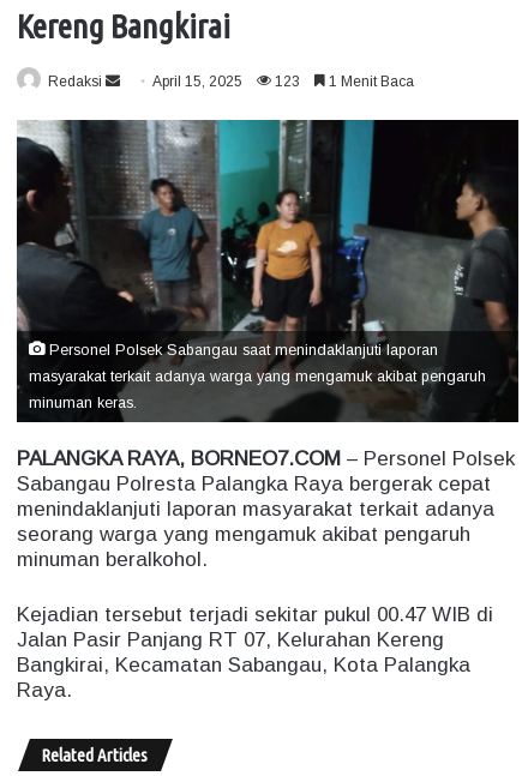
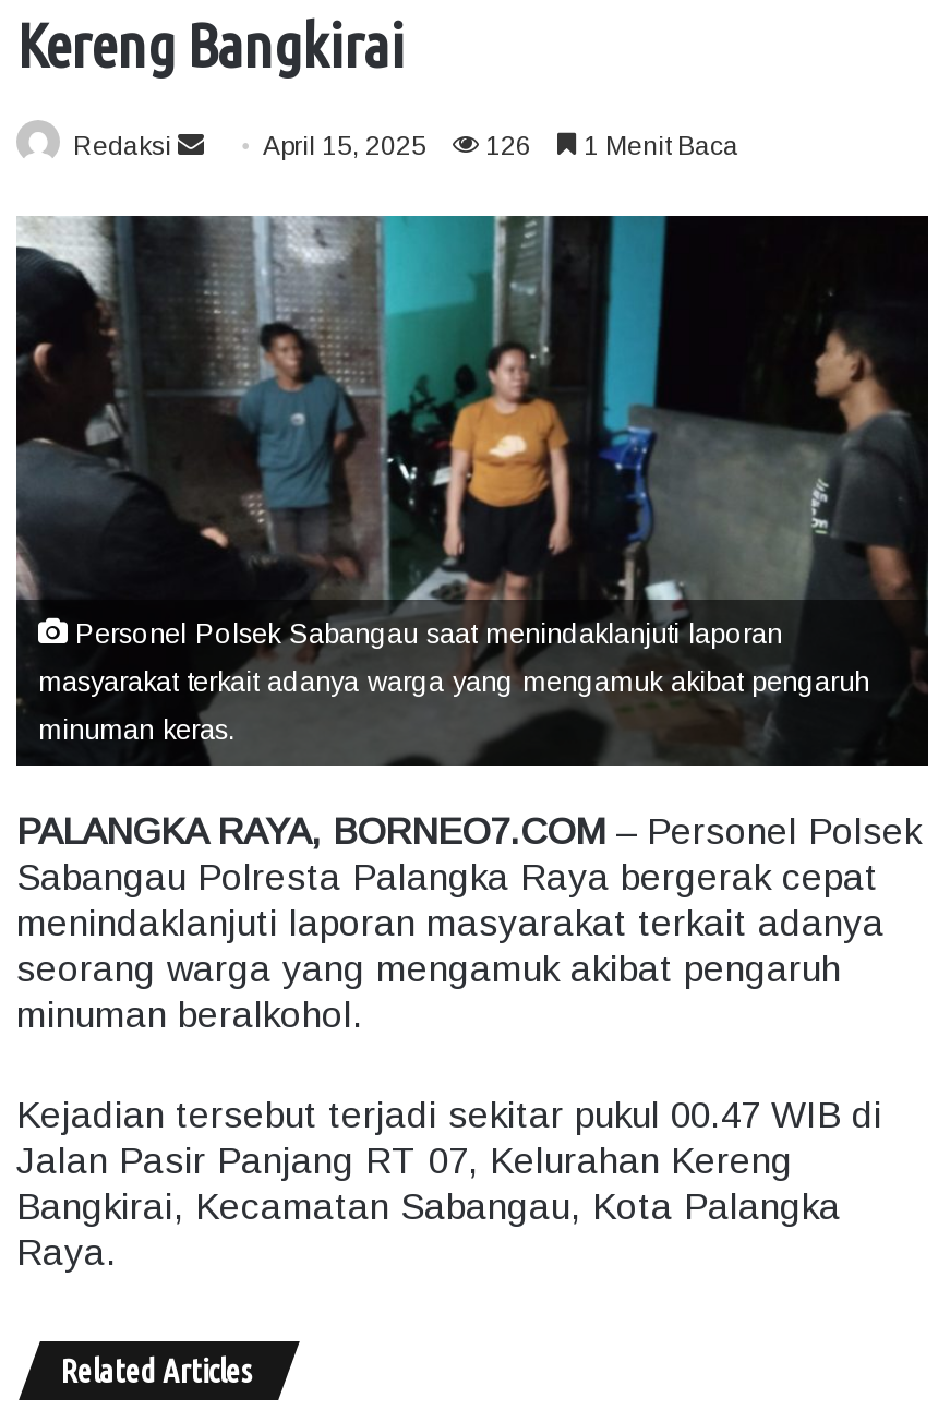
[271,73,300,90] 123 -> [479,131,531,161] 126

